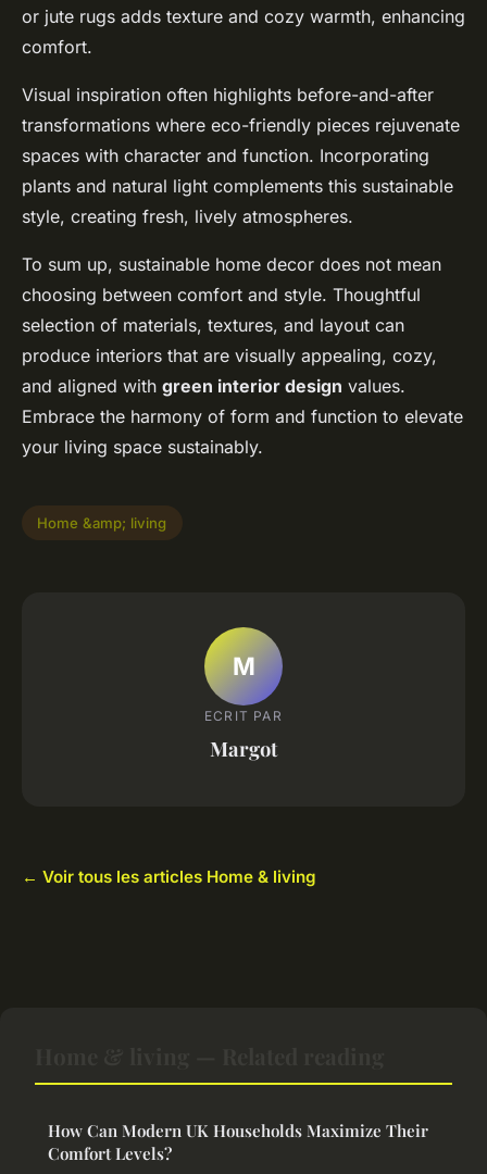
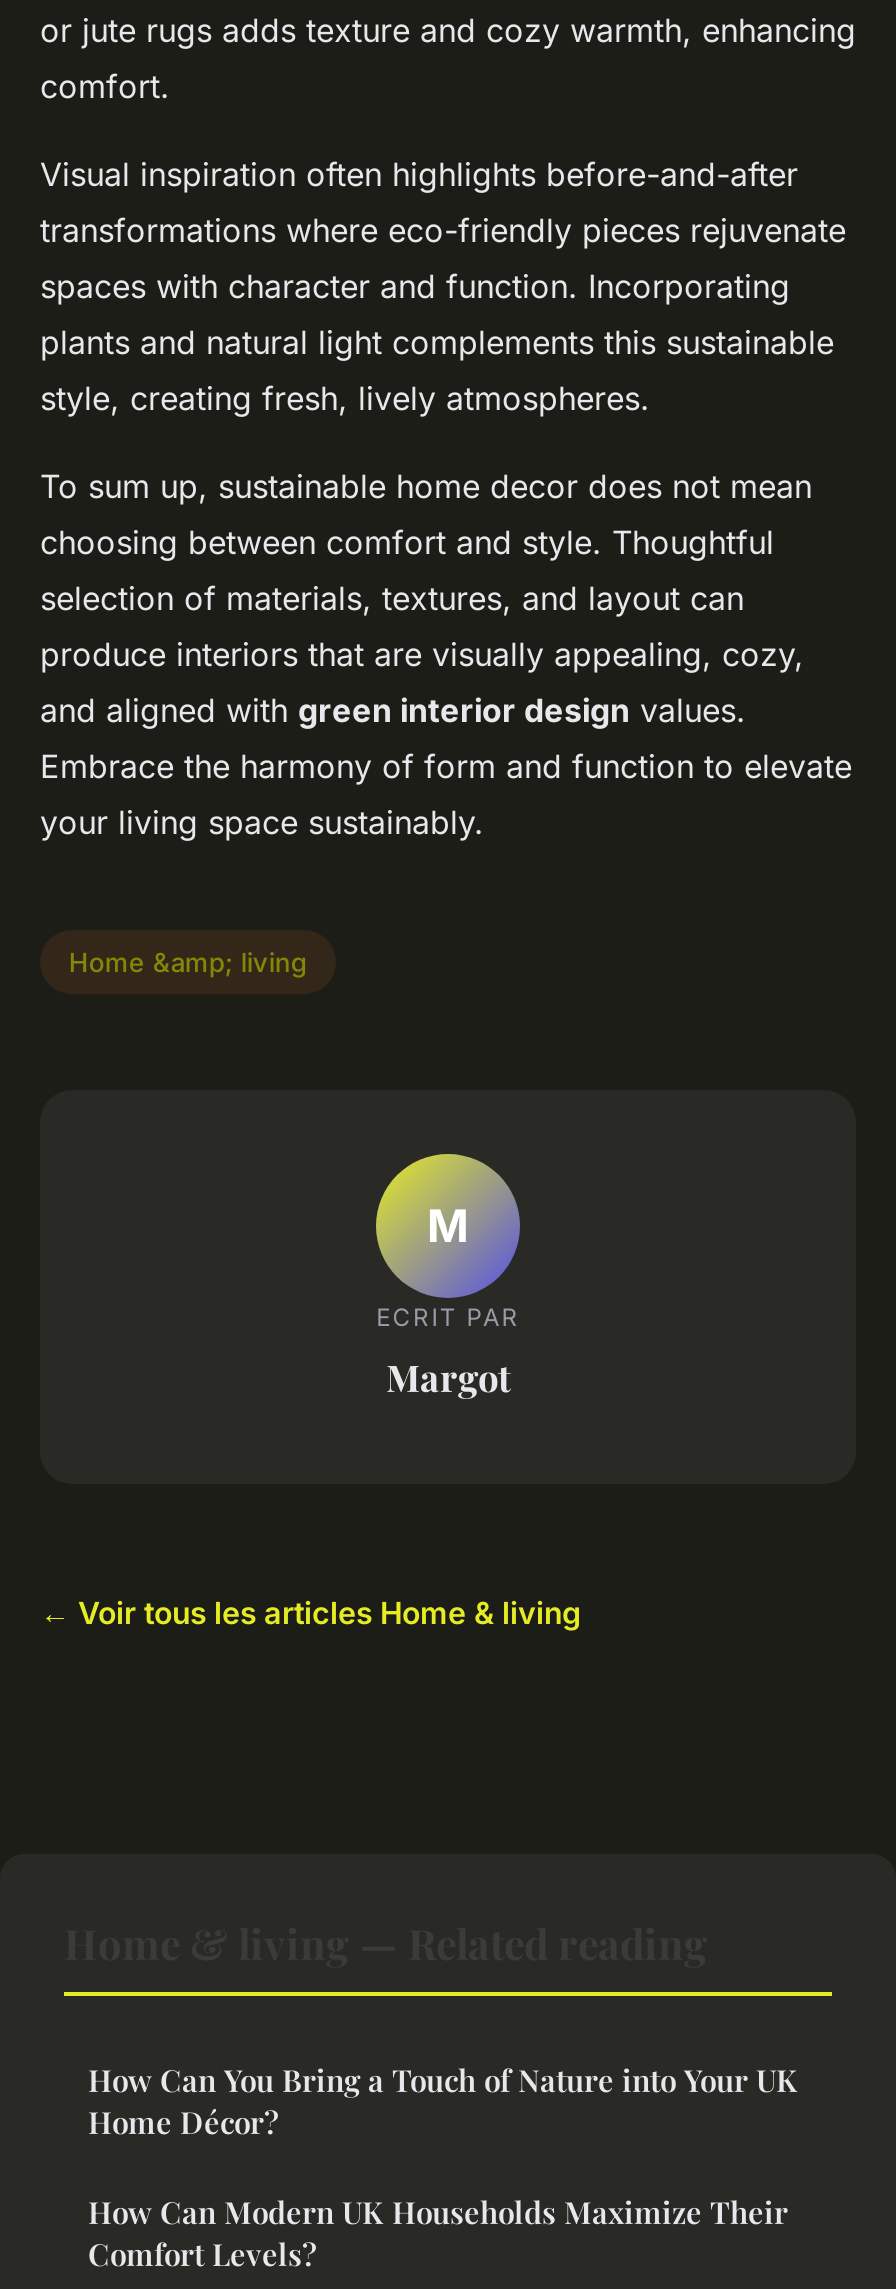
none -> [88,2060,798,2142] How Can You Bring a Touch of Nature into Your UK | Home Décor?

